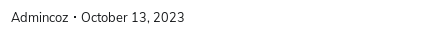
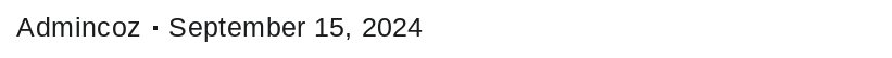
[11,9,185,25] Admincoz October 13, 2023 -> [16,13,423,43] Admincoz September 15, 2024

